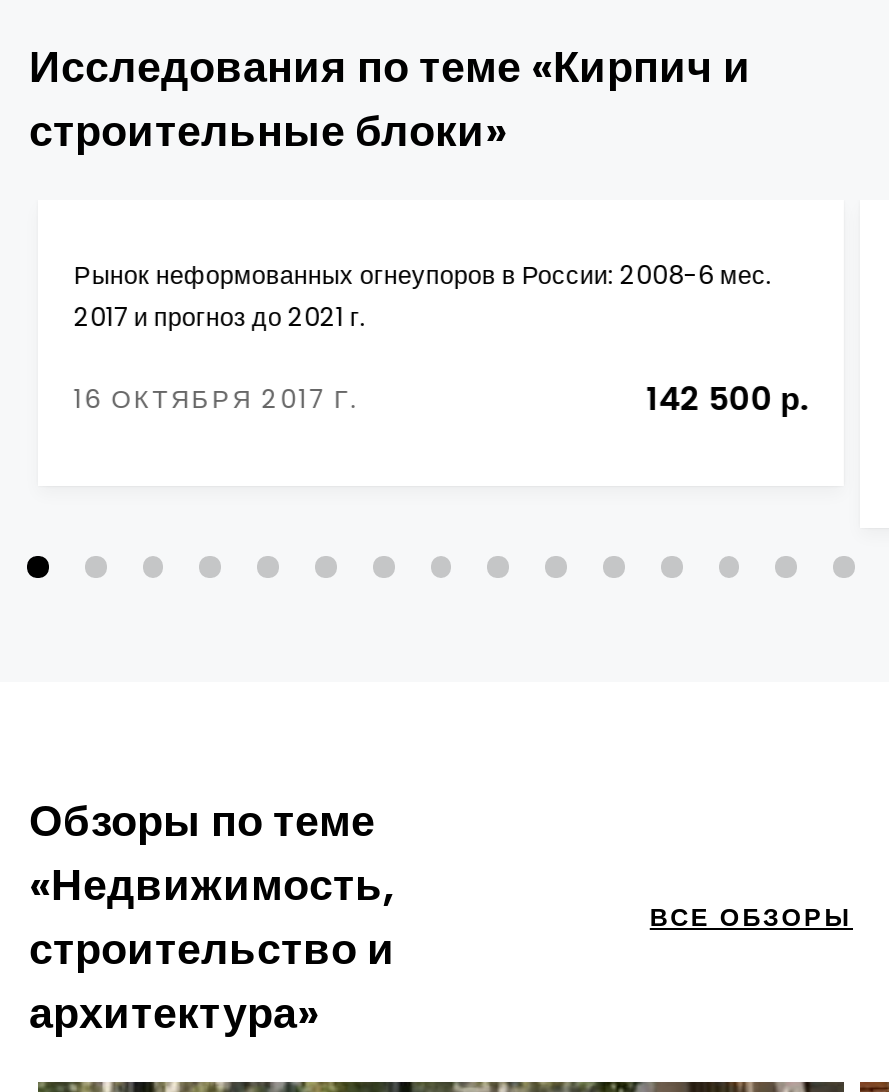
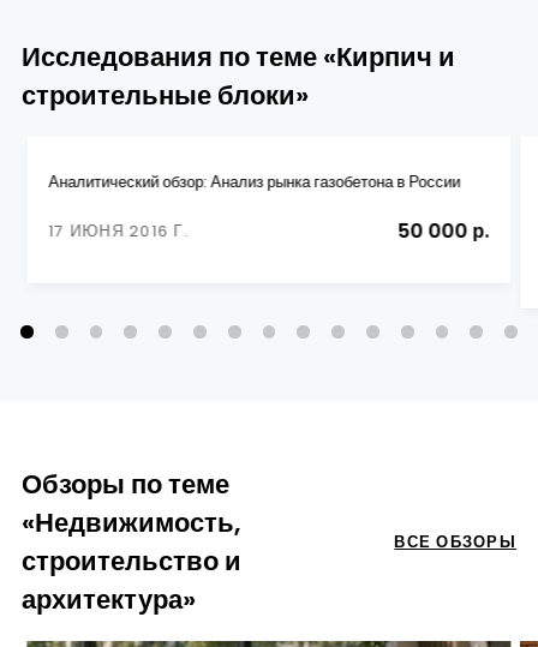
[74,258,772,334] Рынок неформованных огнеупоров в России: 2008-6 мес. | 2017 и прогноз до 2021 г. -> [49,172,460,192] Аналитический обзор: Анализ рынка газобетона в России
[74,375,808,421] 16 ОКТЯБРЯ 2017 Г. | 142 500 р. -> [49,217,489,244] 17 ИЮНЯ 2016 Г. | 50 000 р.

